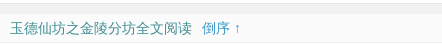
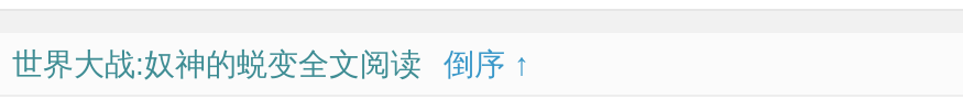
[10,20,192,36] 玉德仙坊之金陵分坊全文阅读 -> [12,47,422,82] 世界大战:奴神的蜕变全文阅读

